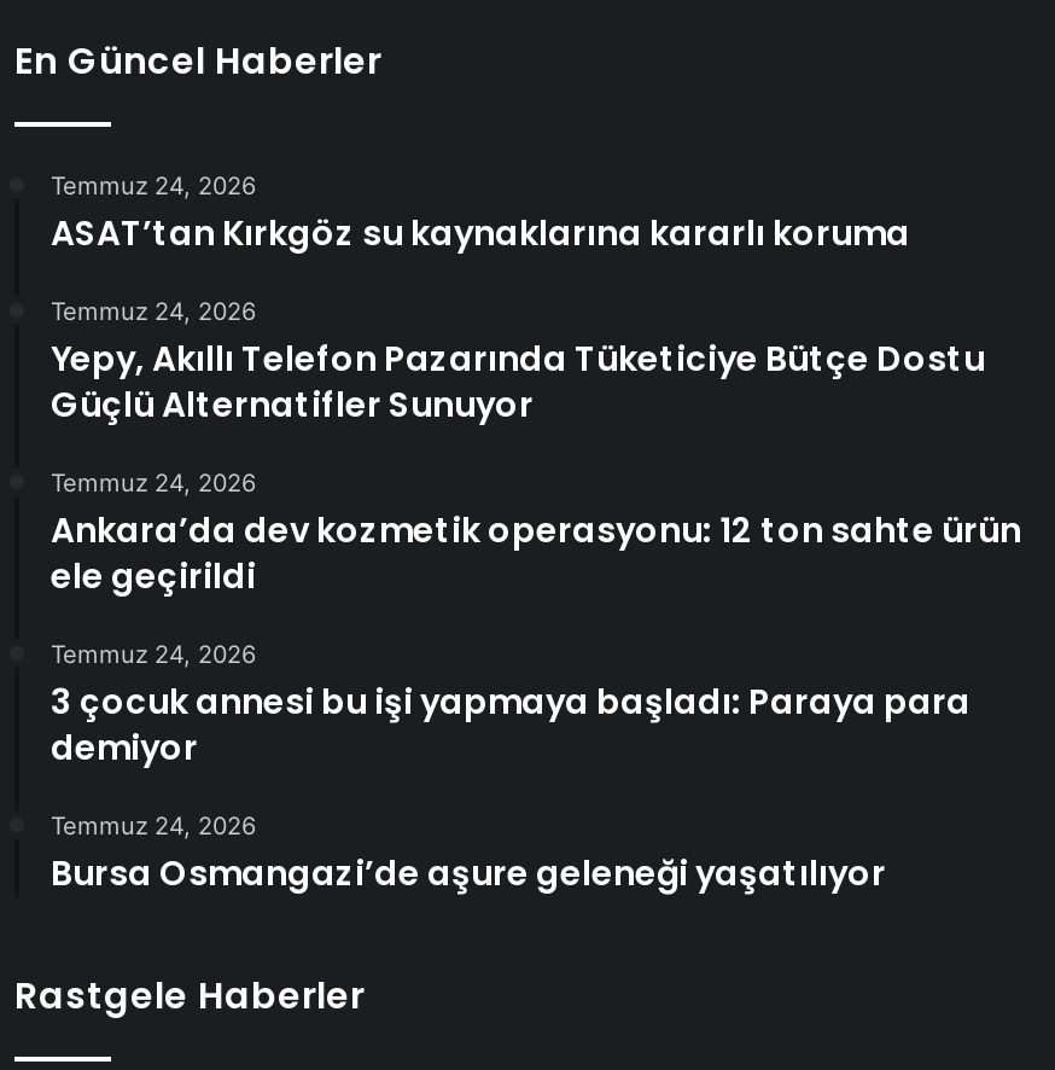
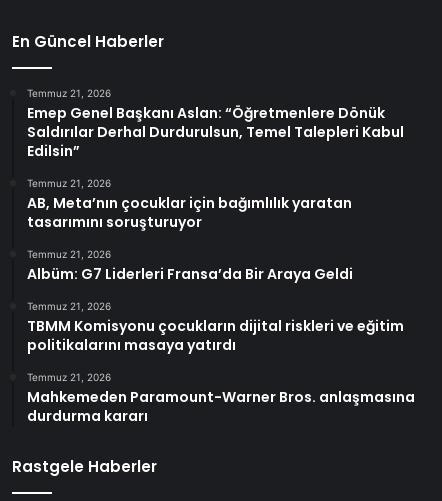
[51,170,910,257] Temmuz 24, 2026 | ASAT’tan Kırkgöz su kaynaklarına kararlı koruma -> [27,87,404,161] Temmuz 21, 2026 | Emep Genel Başkanı Aslan: “Öğretmenlere Dönük | Saldırılar Derhal Durdurulsun, Temel Talepleri Kabul | Edilsin”
[51,296,985,428] Temmuz 24, 2026 | Yepy, Akıllı Telefon Pazarında Tüketiciye Bütçe Dostu | Güçlü Alternatifler Sunuyor -> [27,177,352,232] Temmuz 21, 2026 | AB, Meta’nın çocuklar için bağımlılık yaratan | tasarımını soruşturuyor
[51,467,1021,600] Temmuz 24, 2026 | Ankara’da dev kozmetik operasyonu: 12 ton sahte ürün | ele geçirildi -> [27,248,353,284] Temmuz 21, 2026 | Albüm: G7 Liderleri Fransa’da Bir Araya Geldi
[51,639,971,771] Temmuz 24, 2026 | 3 çocuk annesi bu işi yapmaya başladı: Paraya para | demiyor -> [27,300,404,355] Temmuz 21, 2026 | TBMM Komisyonu çocukların dijital riskleri ve eğitim | politikalarını masaya yatırdı
[51,810,886,897] Temmuz 24, 2026 | Bursa Osmangazi’de aşure geleneği yaşatılıyor -> [27,371,415,426] Temmuz 21, 2026 | Mahkemeden Paramount-Warner Bros. anlaşmasına | durdurma kararı

